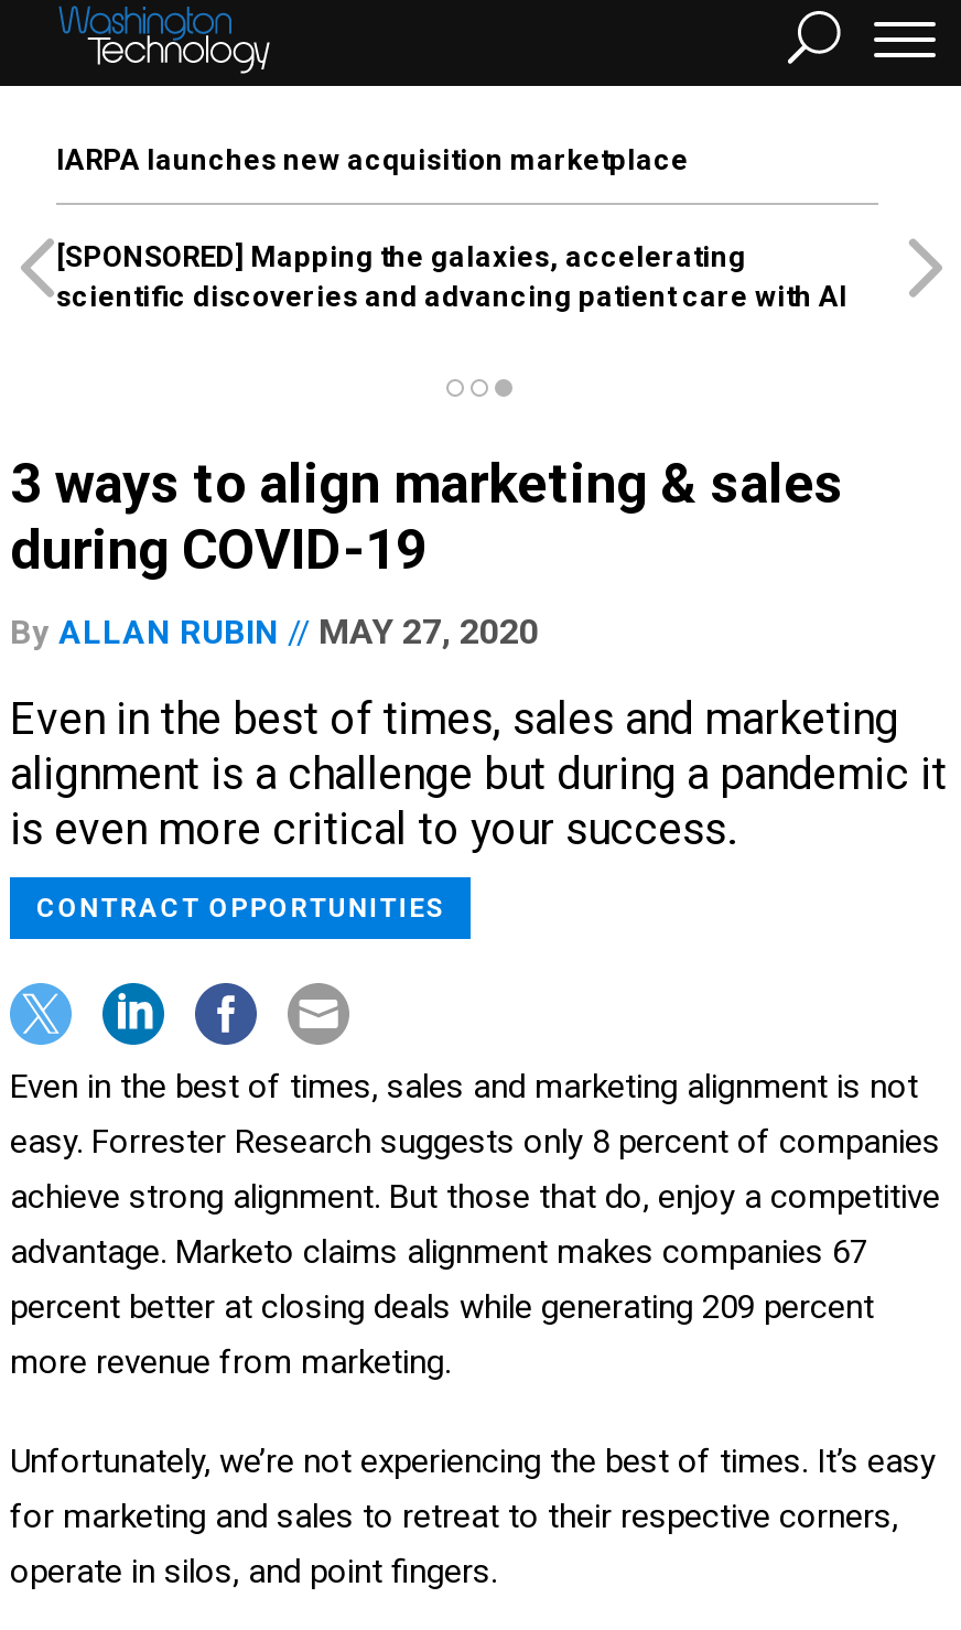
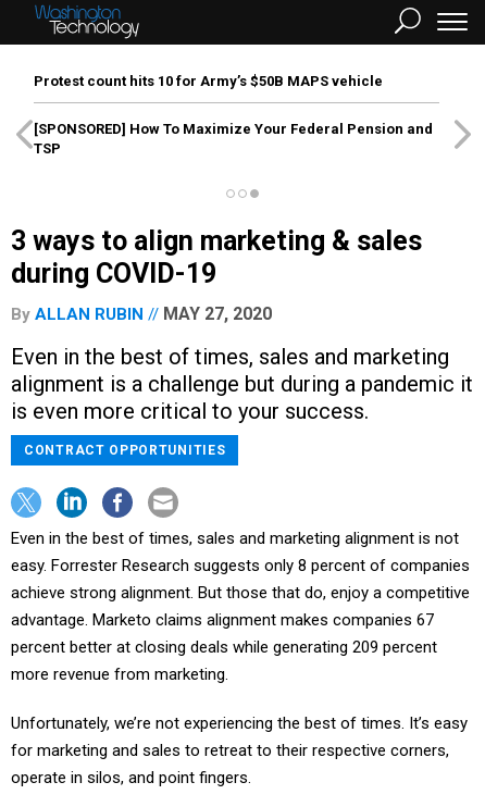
[56,143,689,176] IARPA launches new acquisition marketplace -> [34,73,383,89] Protest count hits 10 for Army’s $50B MAPS vehicle
[56,240,847,313] [SPONSORED] Mapping the galaxies, accelerating | scientific discoveries and advancing patient care with AI -> [34,121,433,157] [SPONSORED] How To Maximize Your Federal Pension and | TSP

